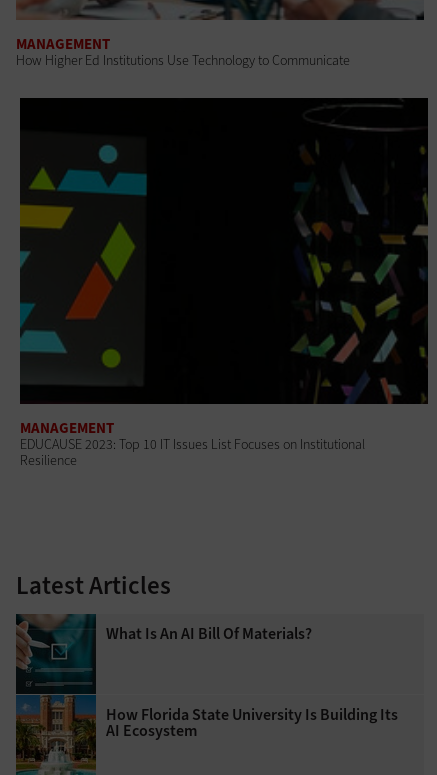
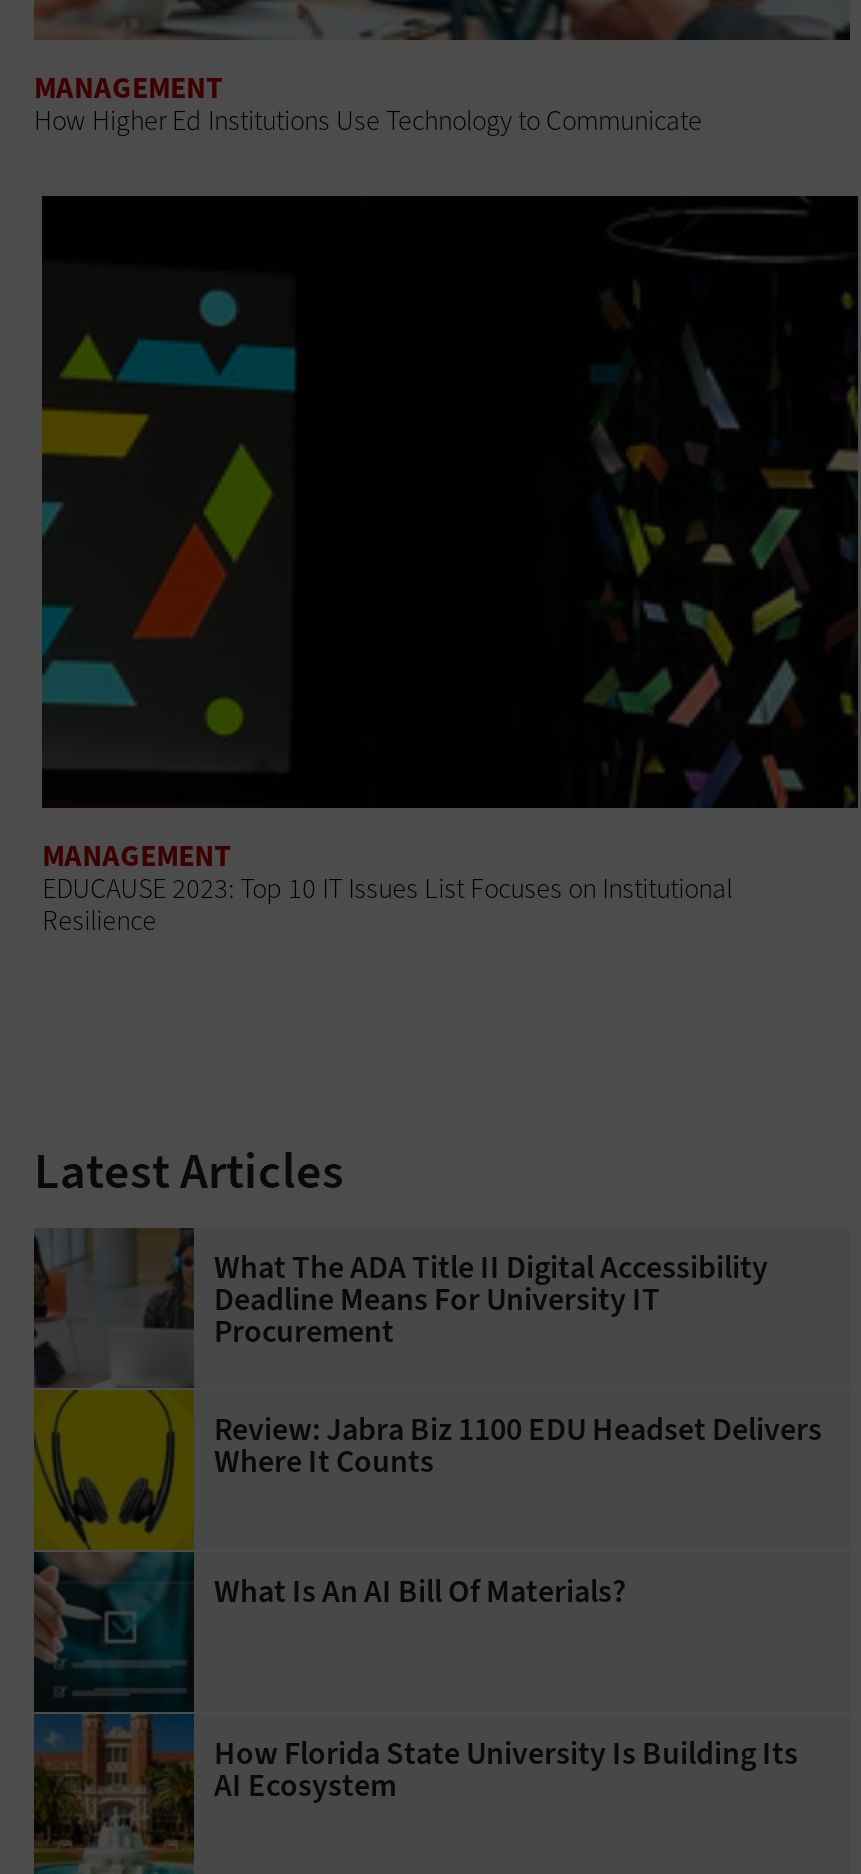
none -> [32,1226,822,1552] [image] | What The ADA Title II Digital Accessibility | Deadline Means For University IT | Procurement | Review: Jabra Biz 1100 EDU Headset Delivers | Where It Counts

